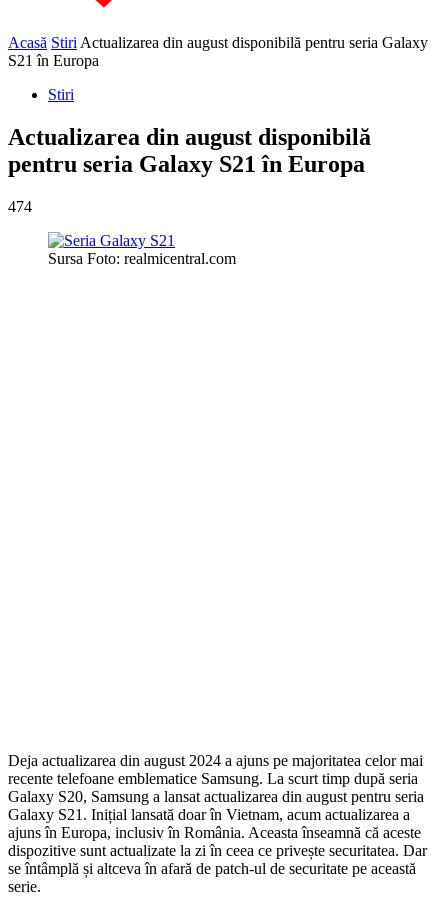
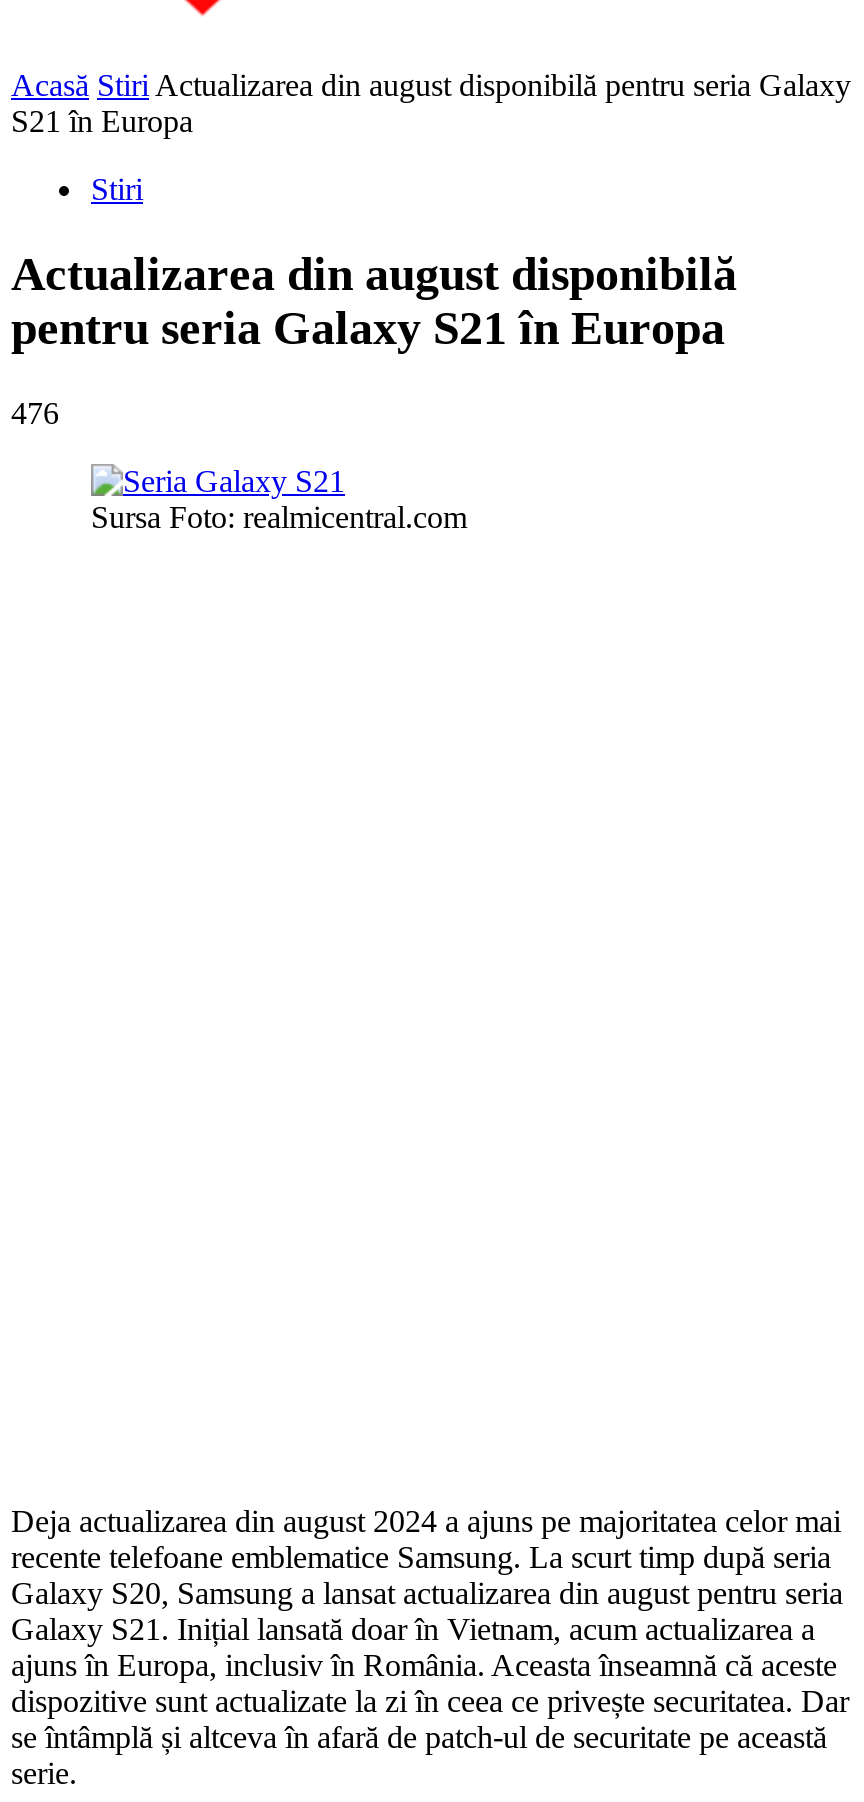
[8,198,32,215] 474 -> [11,396,59,430] 476

